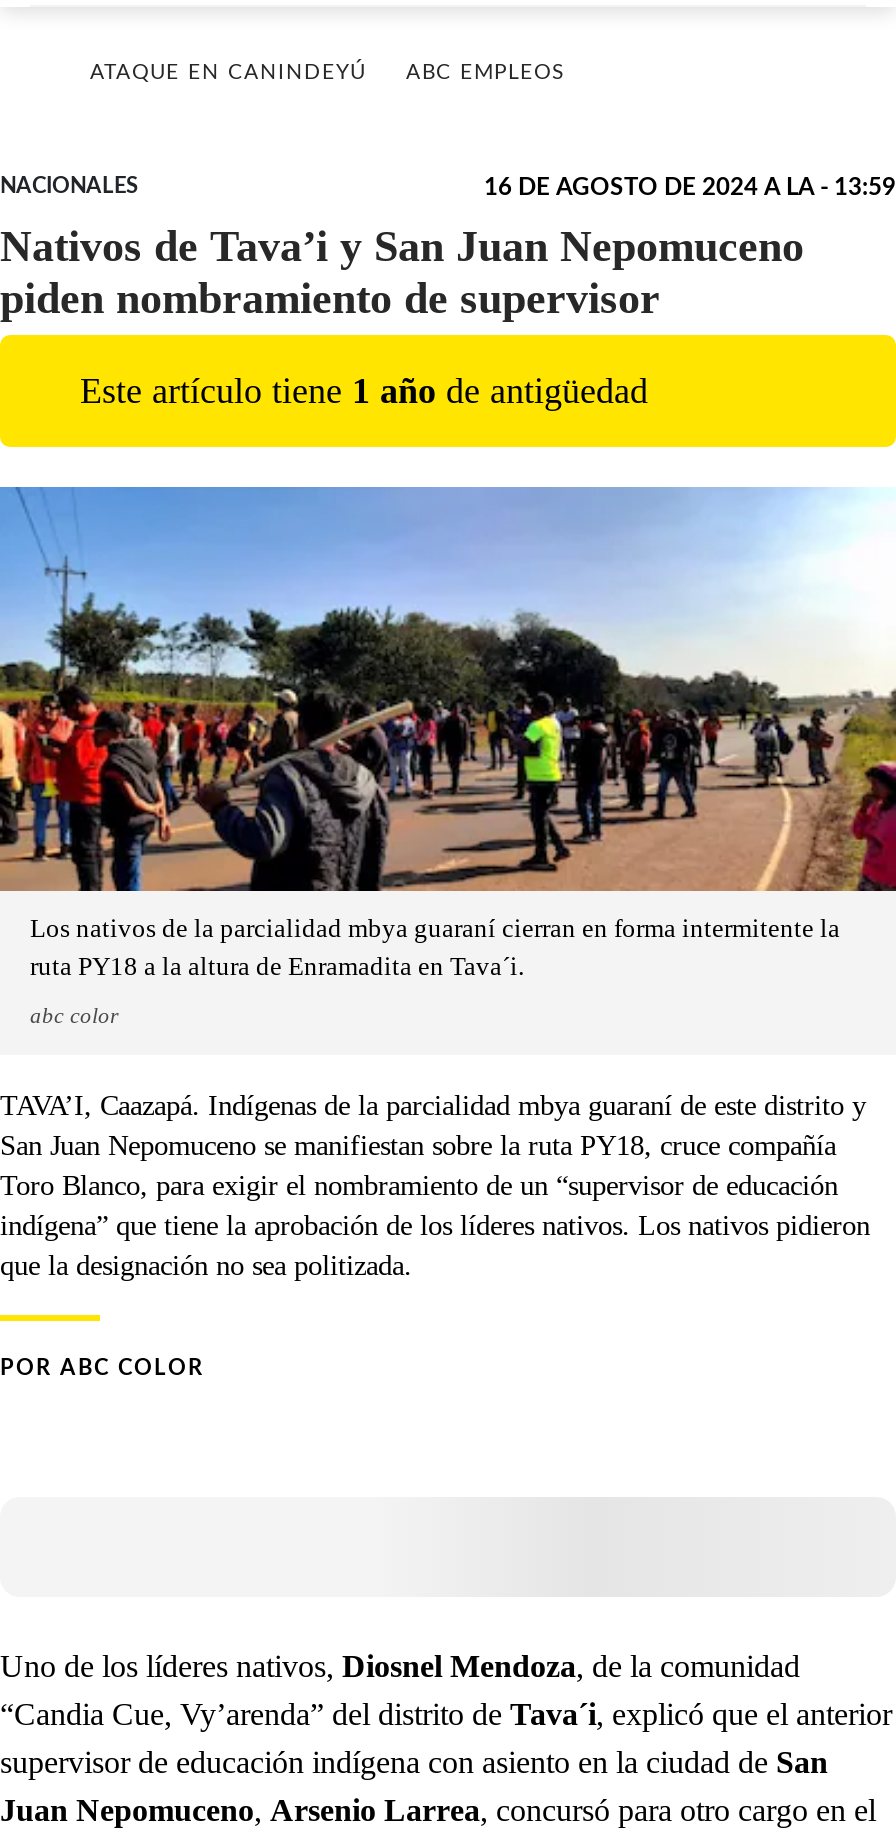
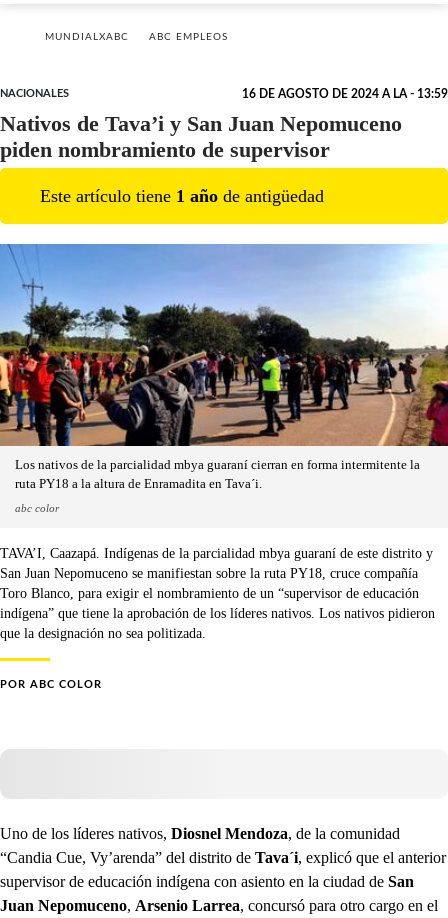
[90,63,366,83] ATAQUE EN CANINDEYÚ -> [45,32,129,42] MUNDIALXABC

